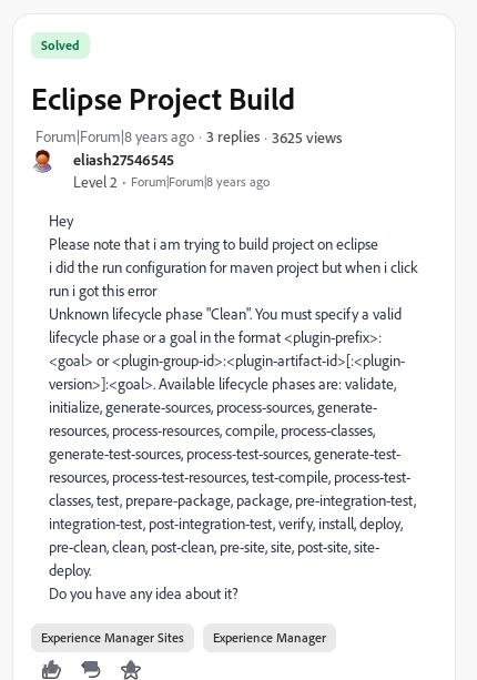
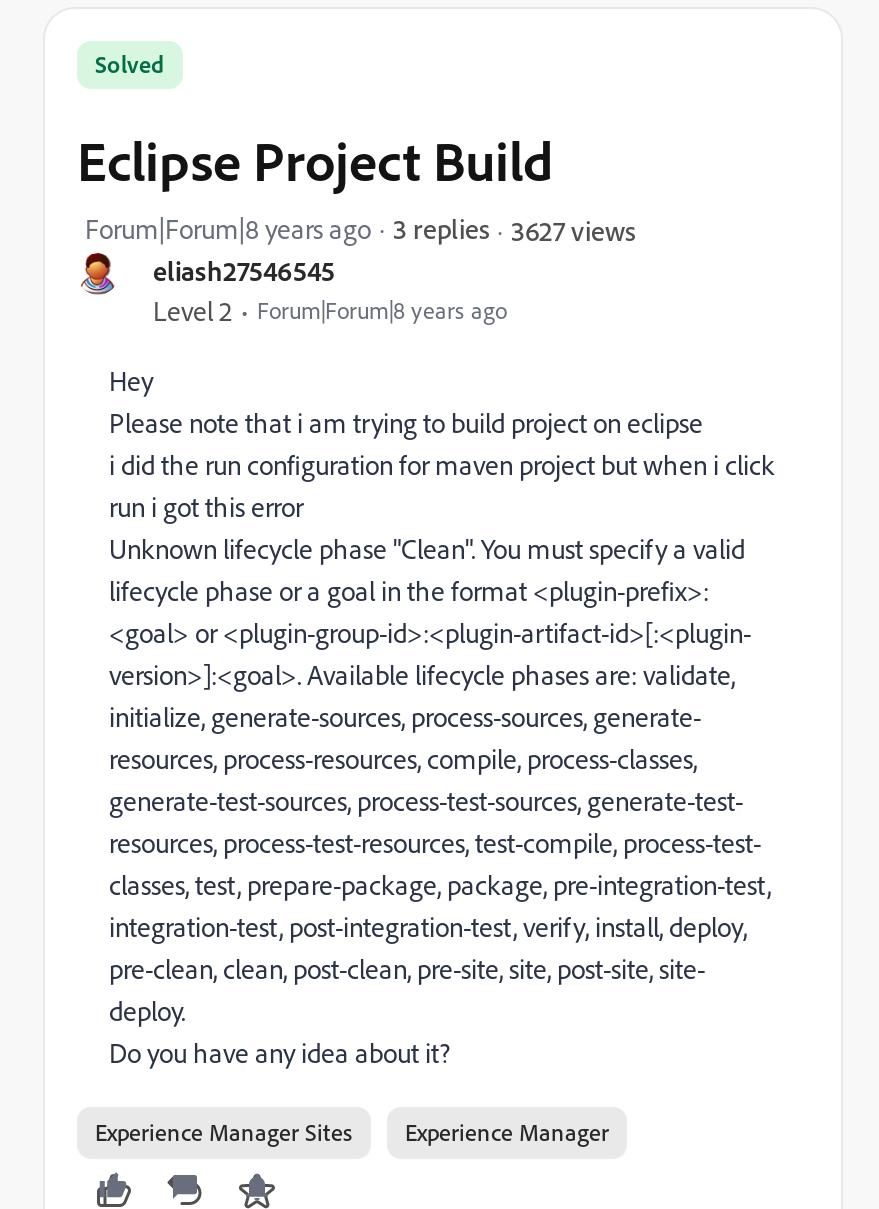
[272,127,342,146] 3625 views -> [511,212,635,246] 3627 views

